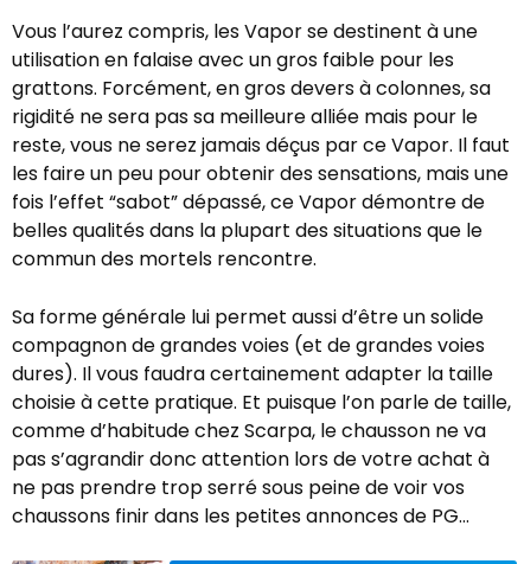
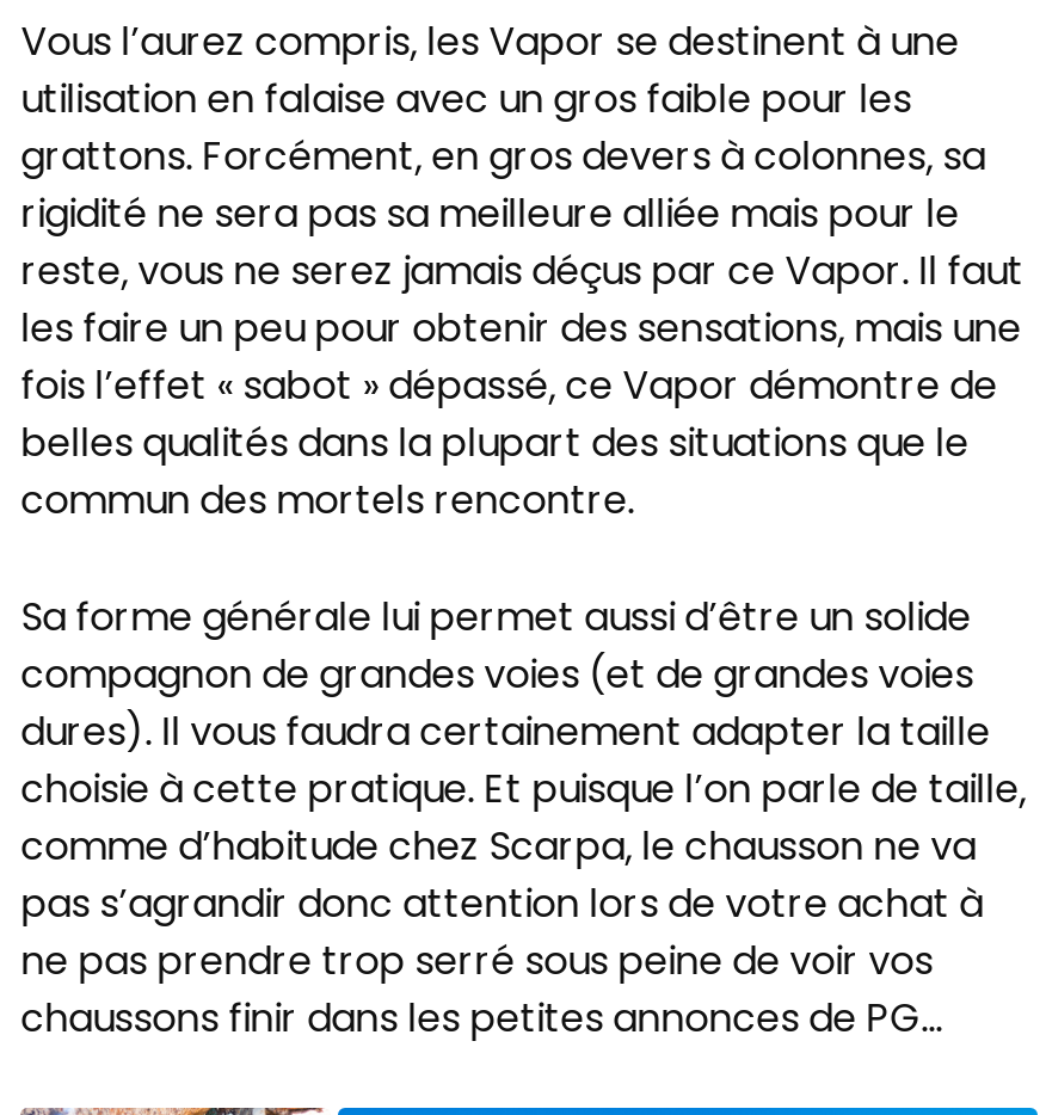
[12,188,485,215] fois l’effet “sabot” dépassé, ce Vapor démontre de -> [21,357,998,412] fois l’effet « sabot » dépassé, ce Vapor démontre de

